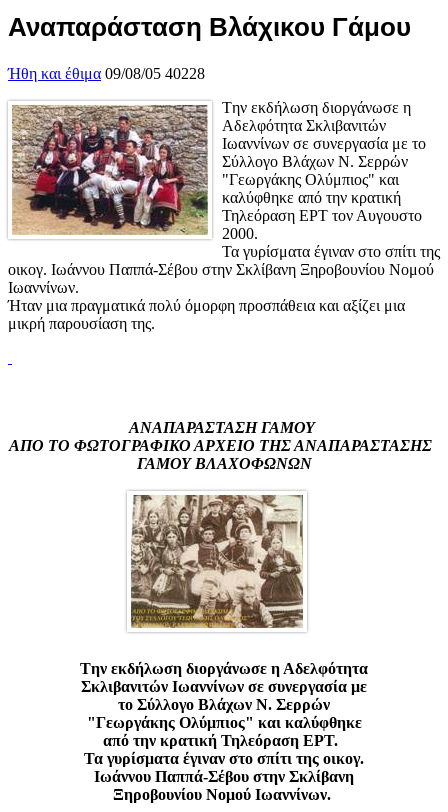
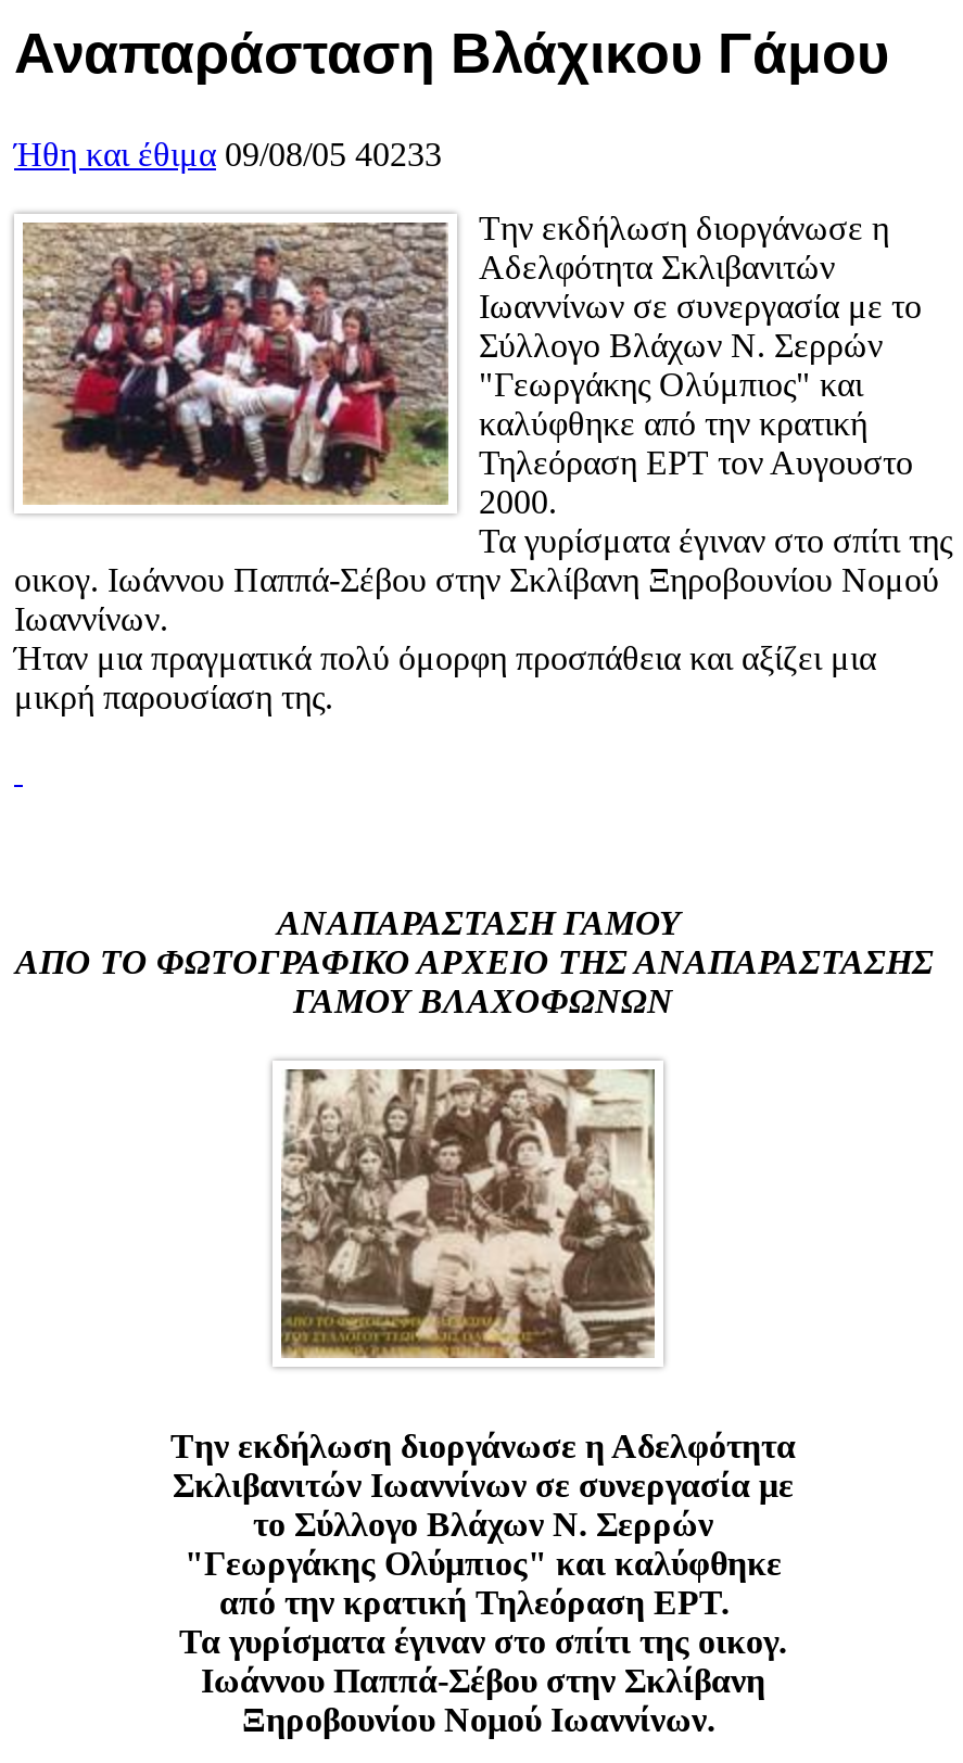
[8,65,205,82] Ήθη και έθιμα 09/08/05 40228 -> [14,136,442,173] Ήθη και έθιμα 09/08/05 40233

